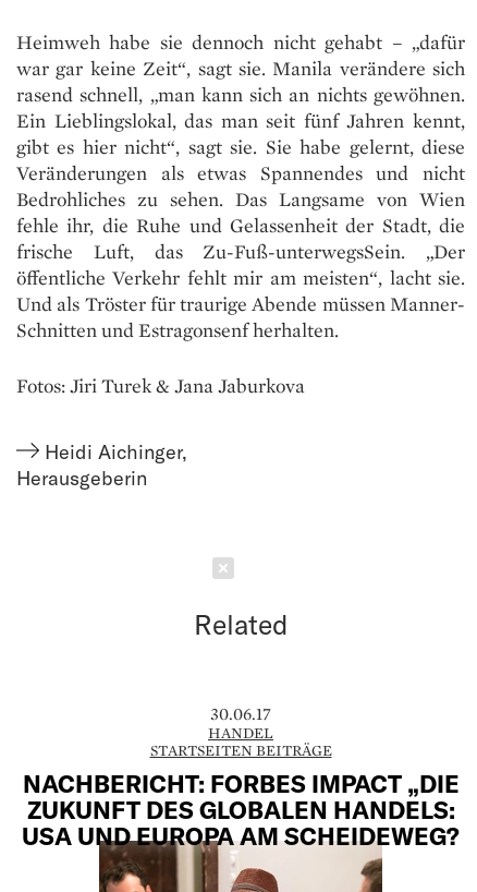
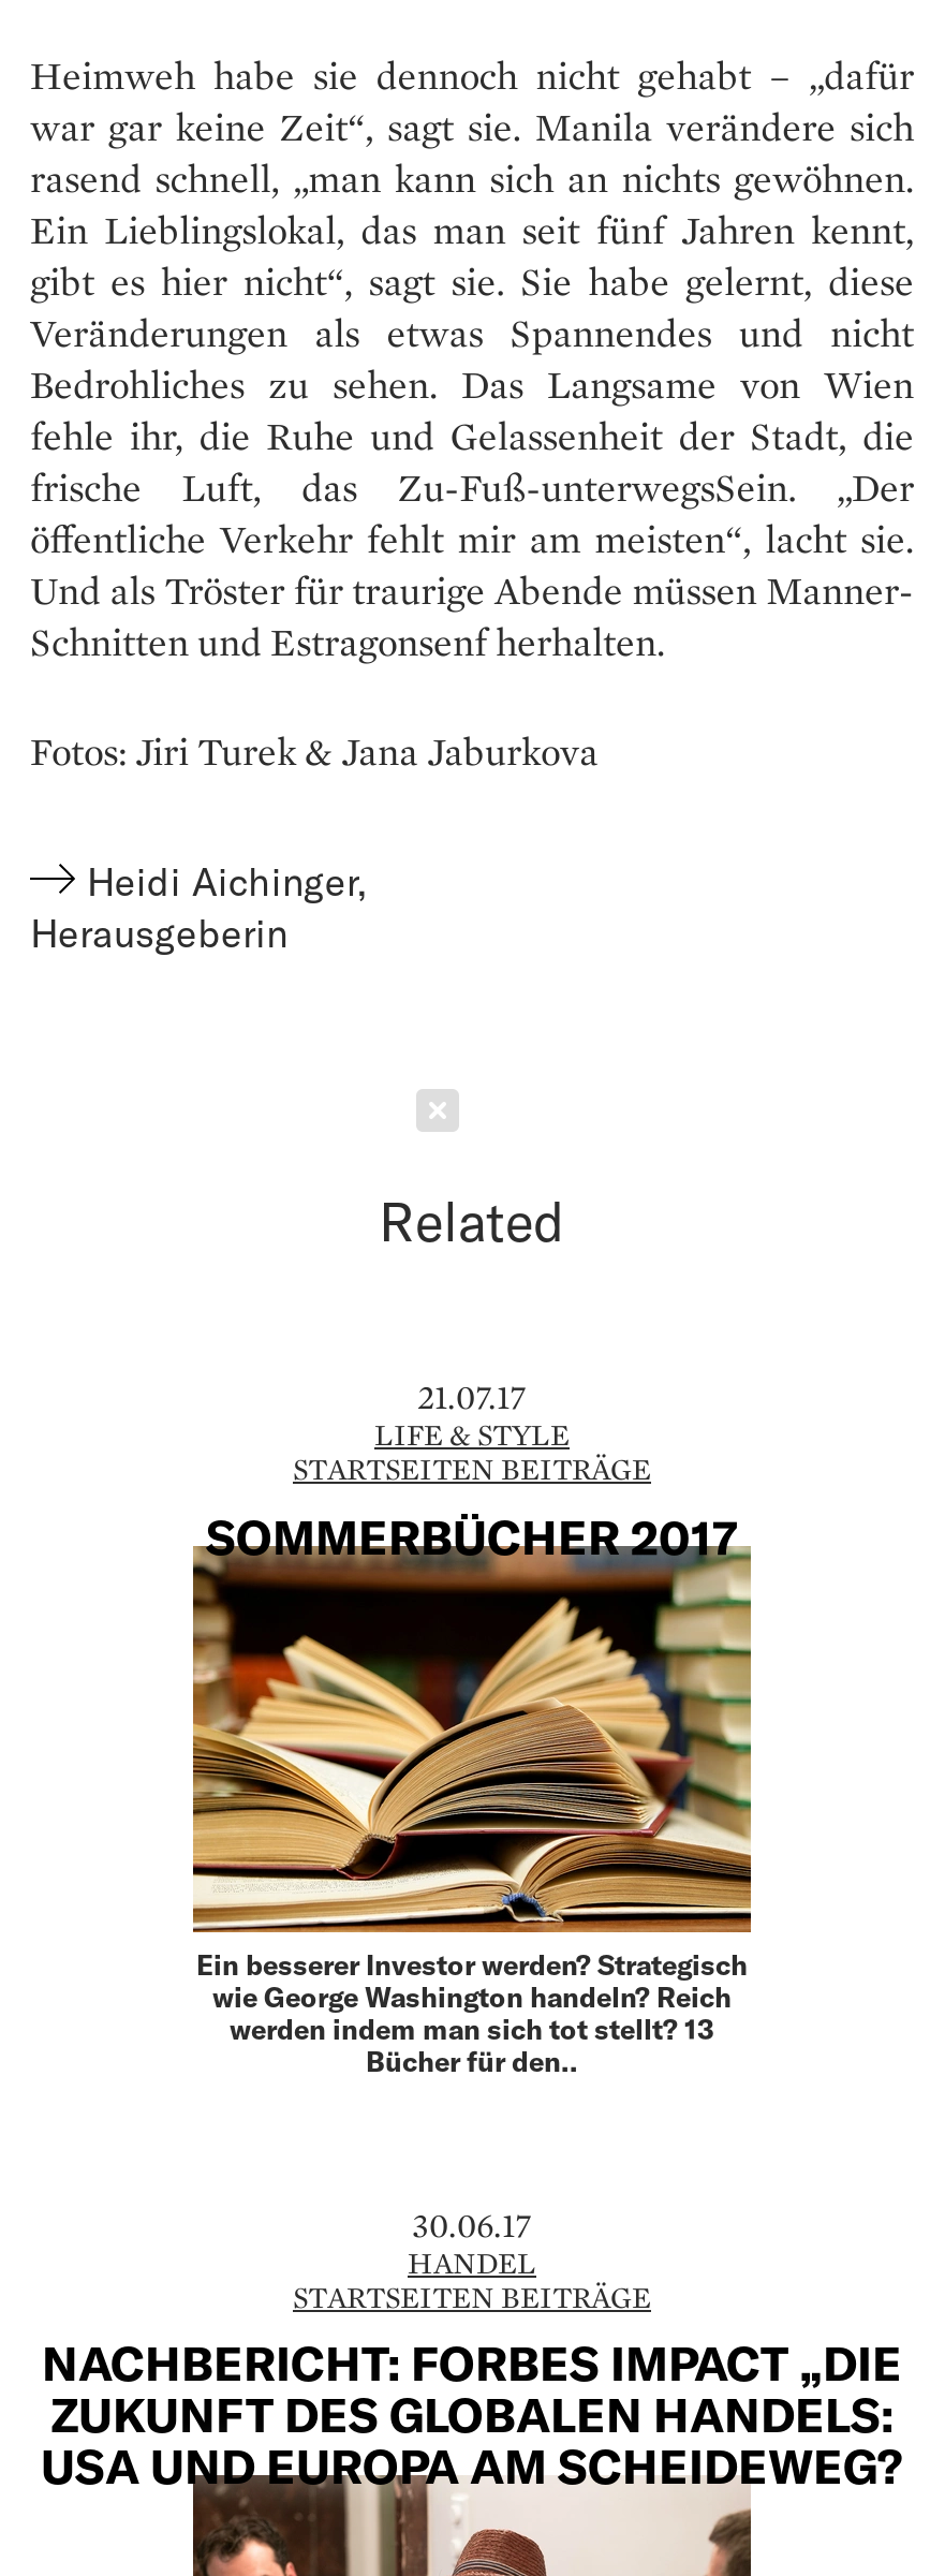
none -> [191,1579,753,2077] [image] | Ein besserer Investor werden? Strategisch | wie George Washington handeln? Reich | werden indem man sich tot stellt? 13 | Bücher für den..
none -> [206,1375,738,1563] 21.07.17 | LIFE & STYLE | STARTSEITEN BEITRÄGE | SOMMERBÜCHER 2017

